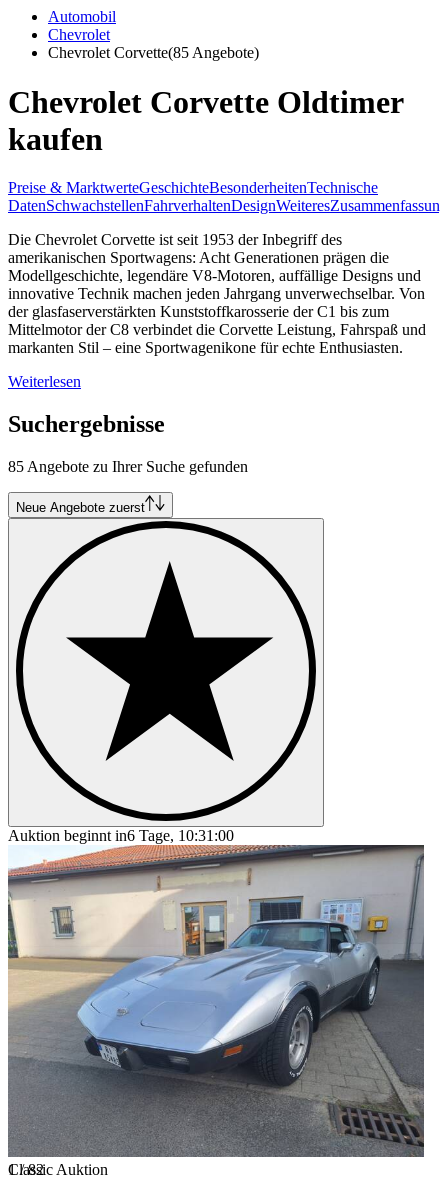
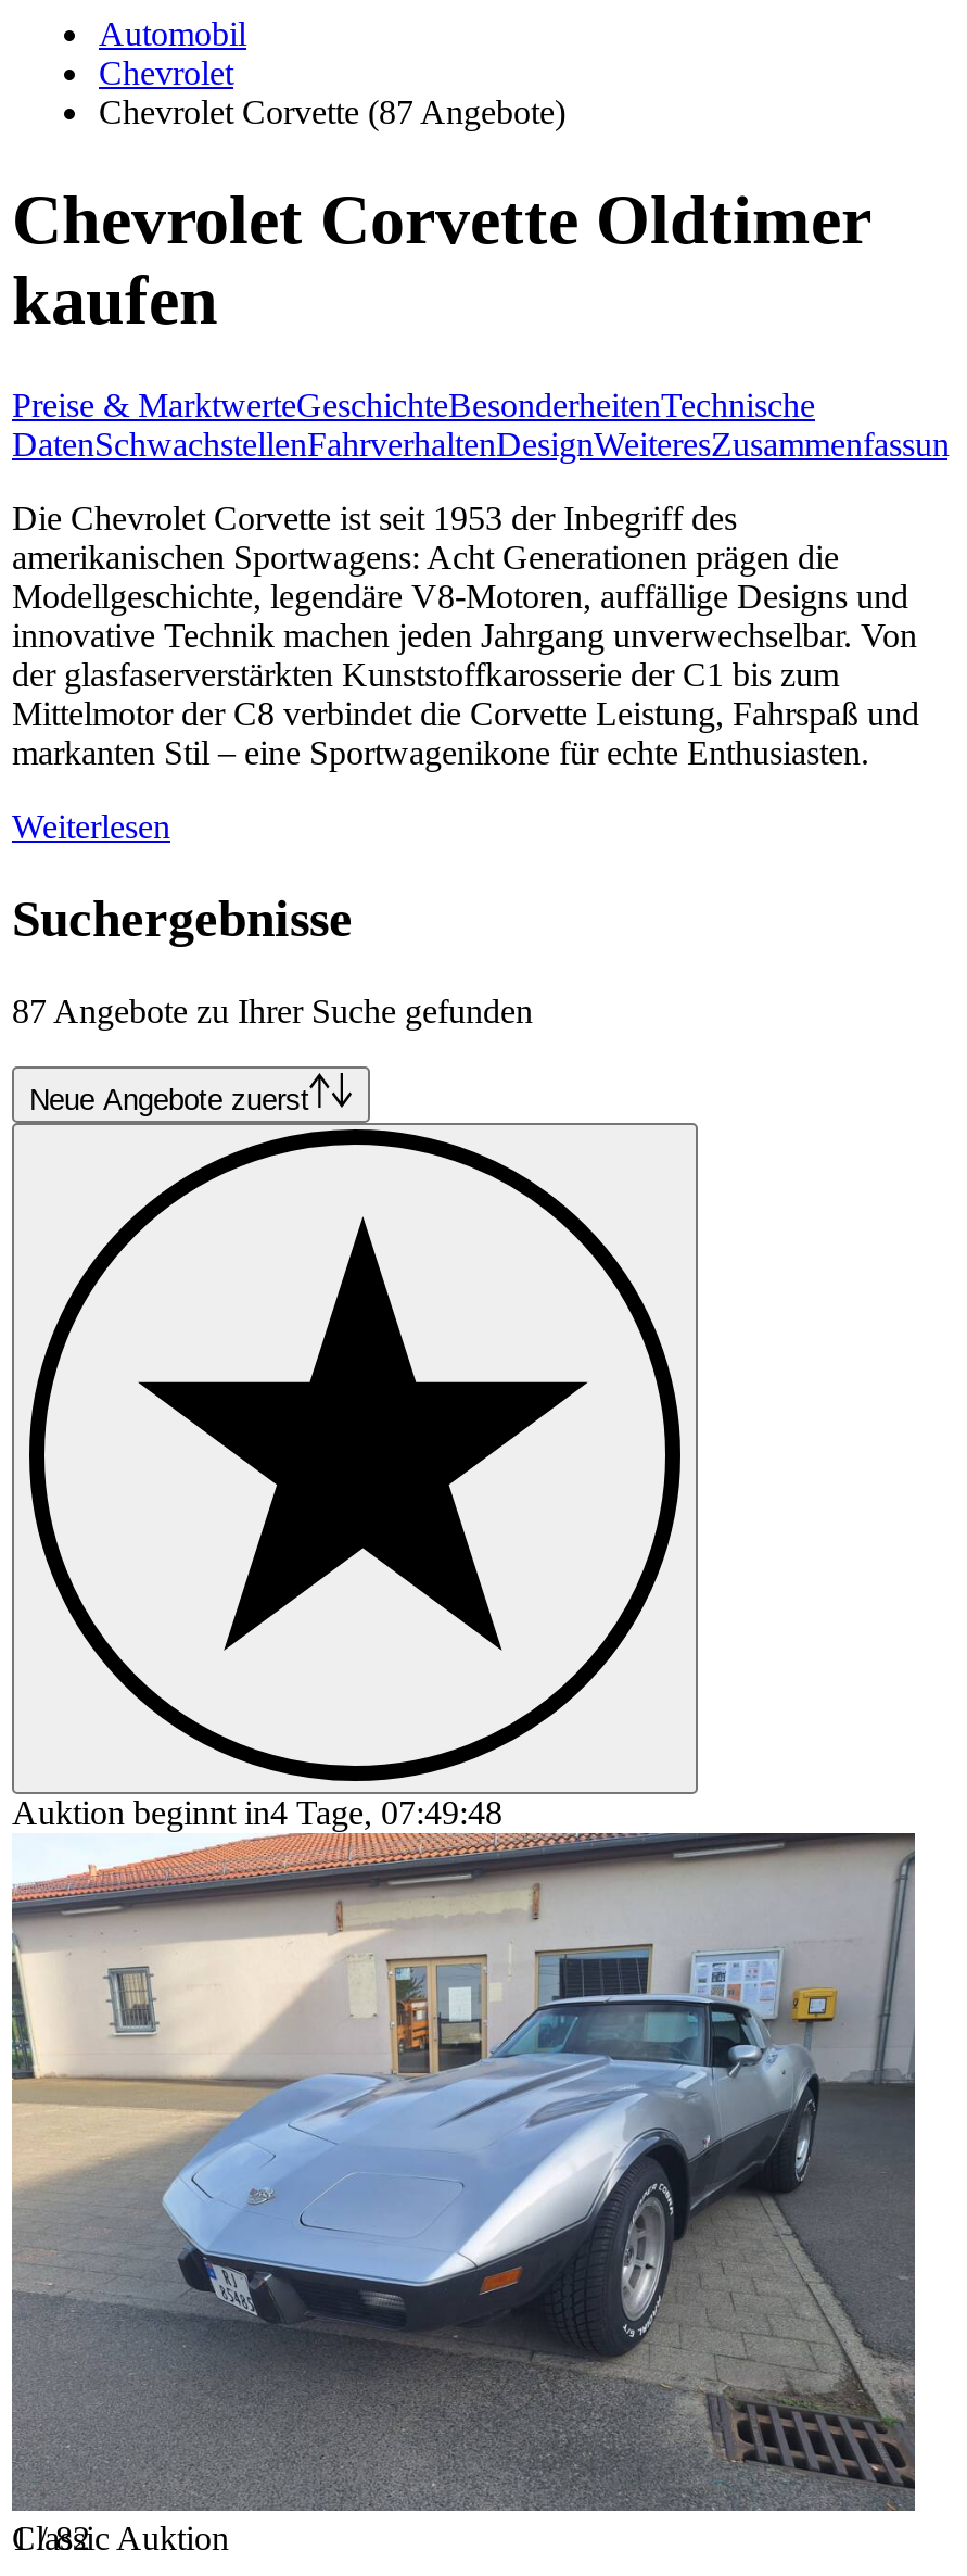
[48,44,259,61] Chevrolet Corvette (85 Angebote) -> [99,94,565,131] Chevrolet Corvette (87 Angebote)
[8,458,248,475] 85 Angebote zu Ihrer Suche gefunden -> [12,992,533,1029] 87 Angebote zu Ihrer Suche gefunden
[8,827,234,844] Auktion beginnt in6 Tage, 10:31:00 -> [12,1794,502,1831] Auktion beginnt in4 Tage, 07:49:48

